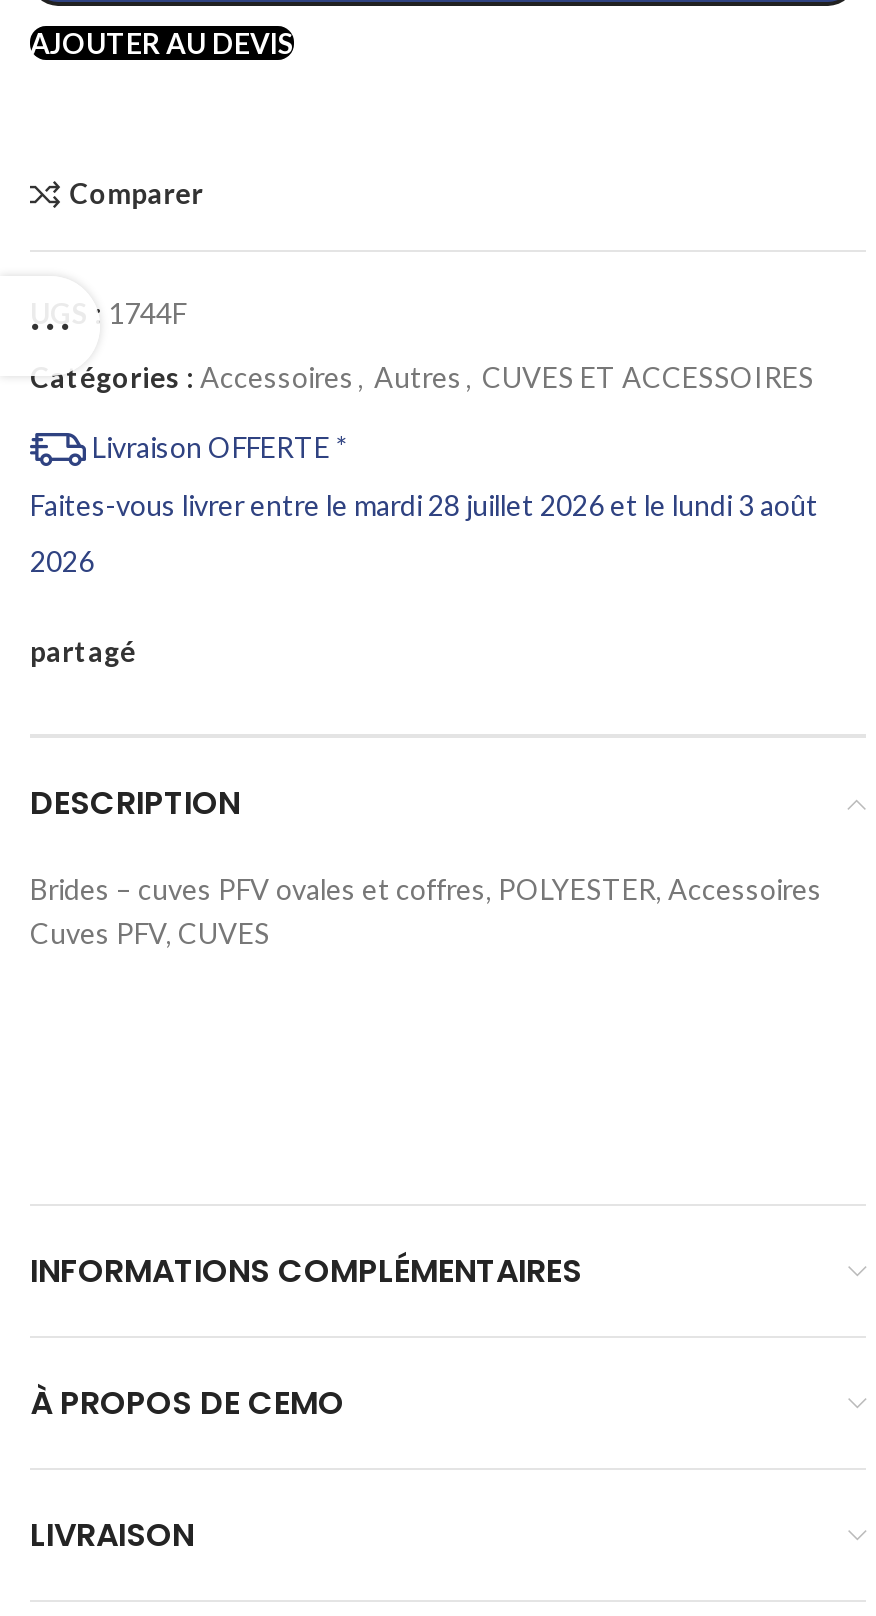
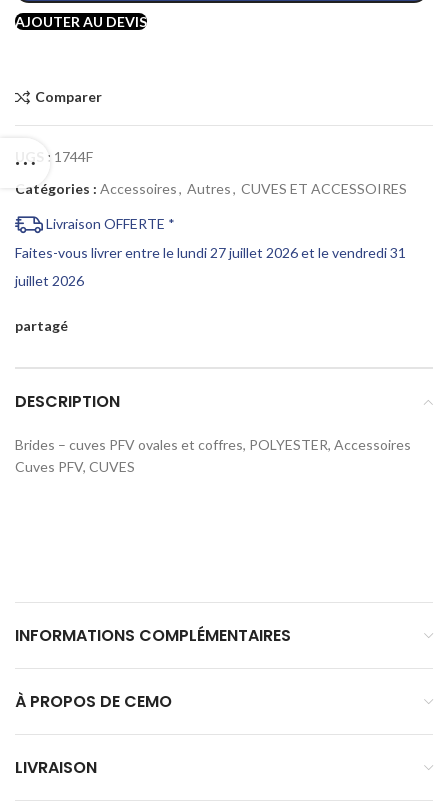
[30,488,818,522] Faites-vous livrer entre le mardi 28 juillet 2026 et le lundi 3 août -> [15,244,406,261] Faites-vous livrer entre le lundi 27 juillet 2026 et le vendredi 31
[30,544,94,578] 2026 -> [15,272,84,289] juillet 2026

